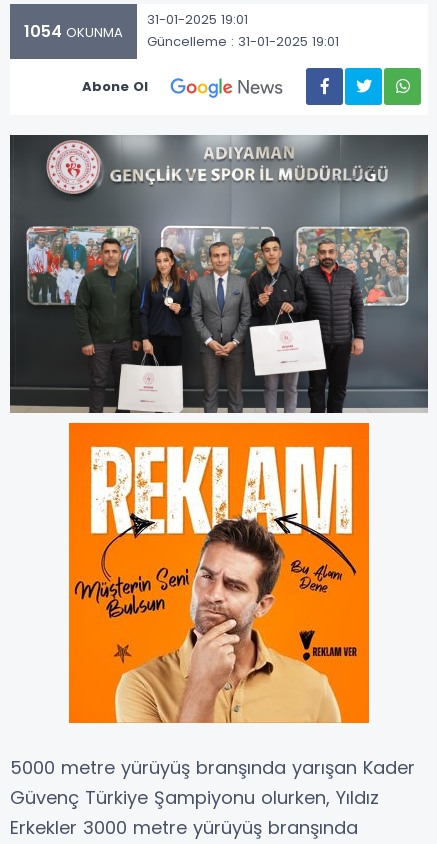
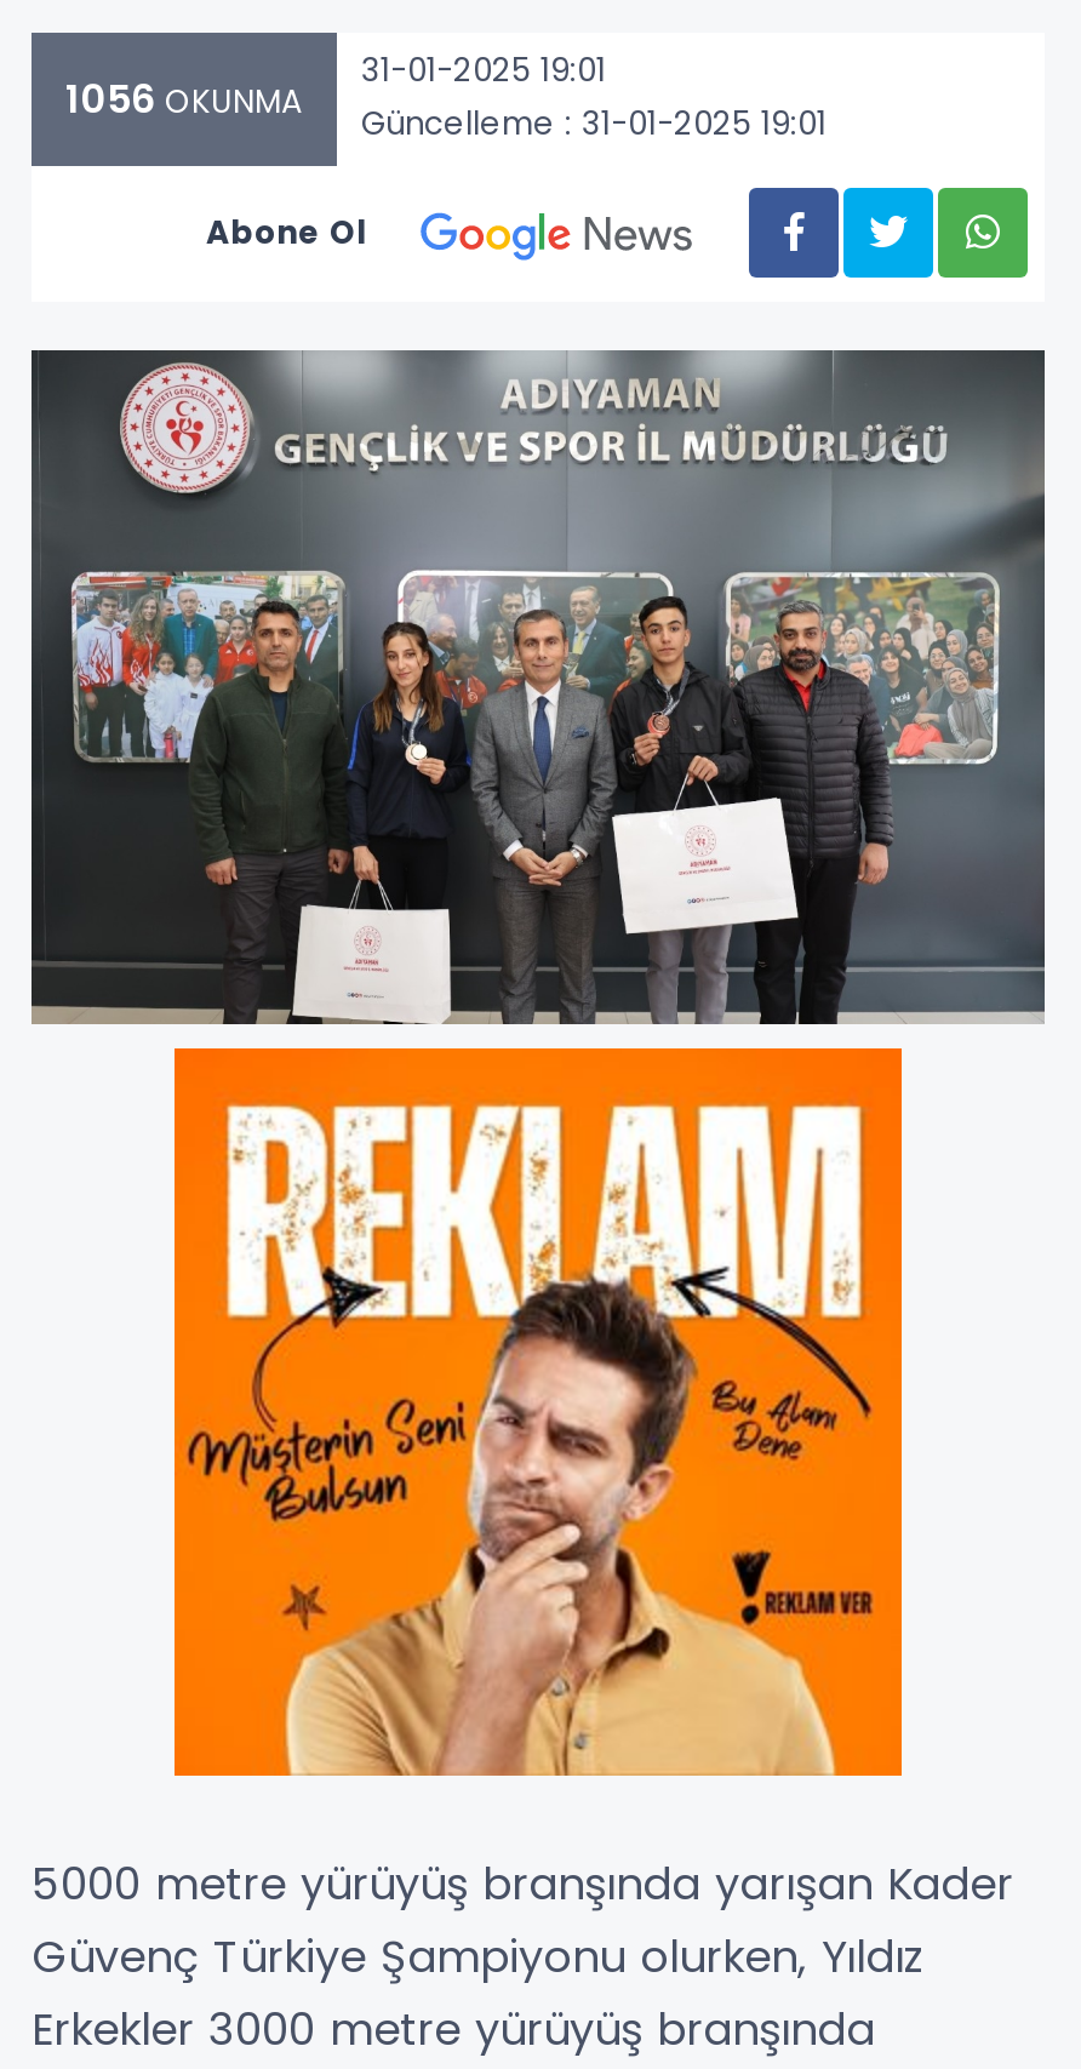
[24,20,339,51] 1054 OKUNMA Güncelleme : 31-01-2025 19:01 -> [65,71,827,147] 1056 OKUNMA Güncelleme : 31-01-2025 19:01

